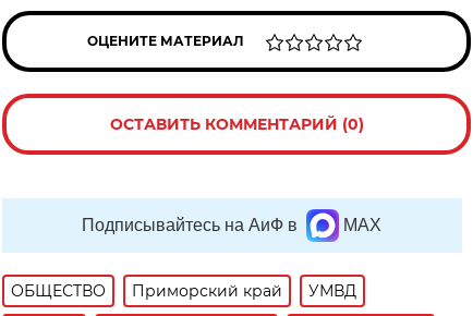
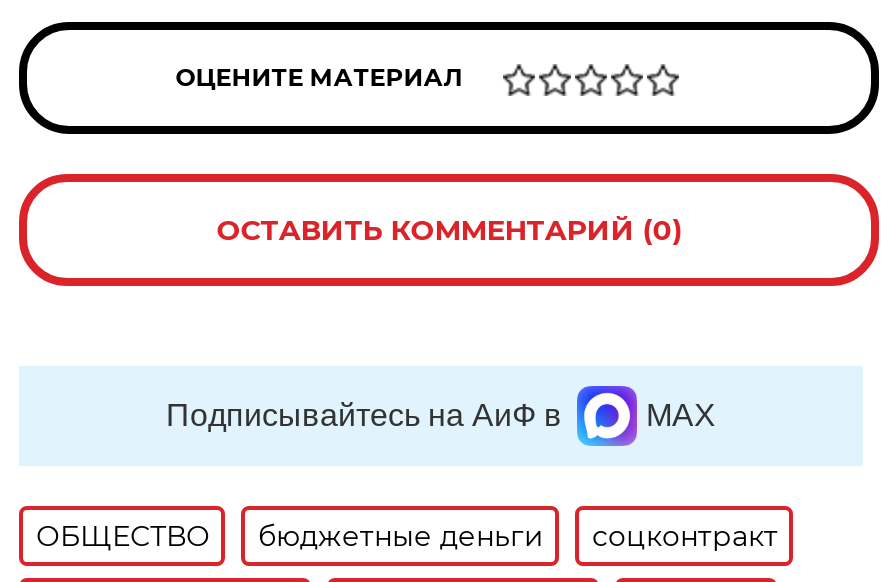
[132,281,357,301] Приморский край | УМВД -> [258,518,778,554] бюджетные деньги | соцконтракт

